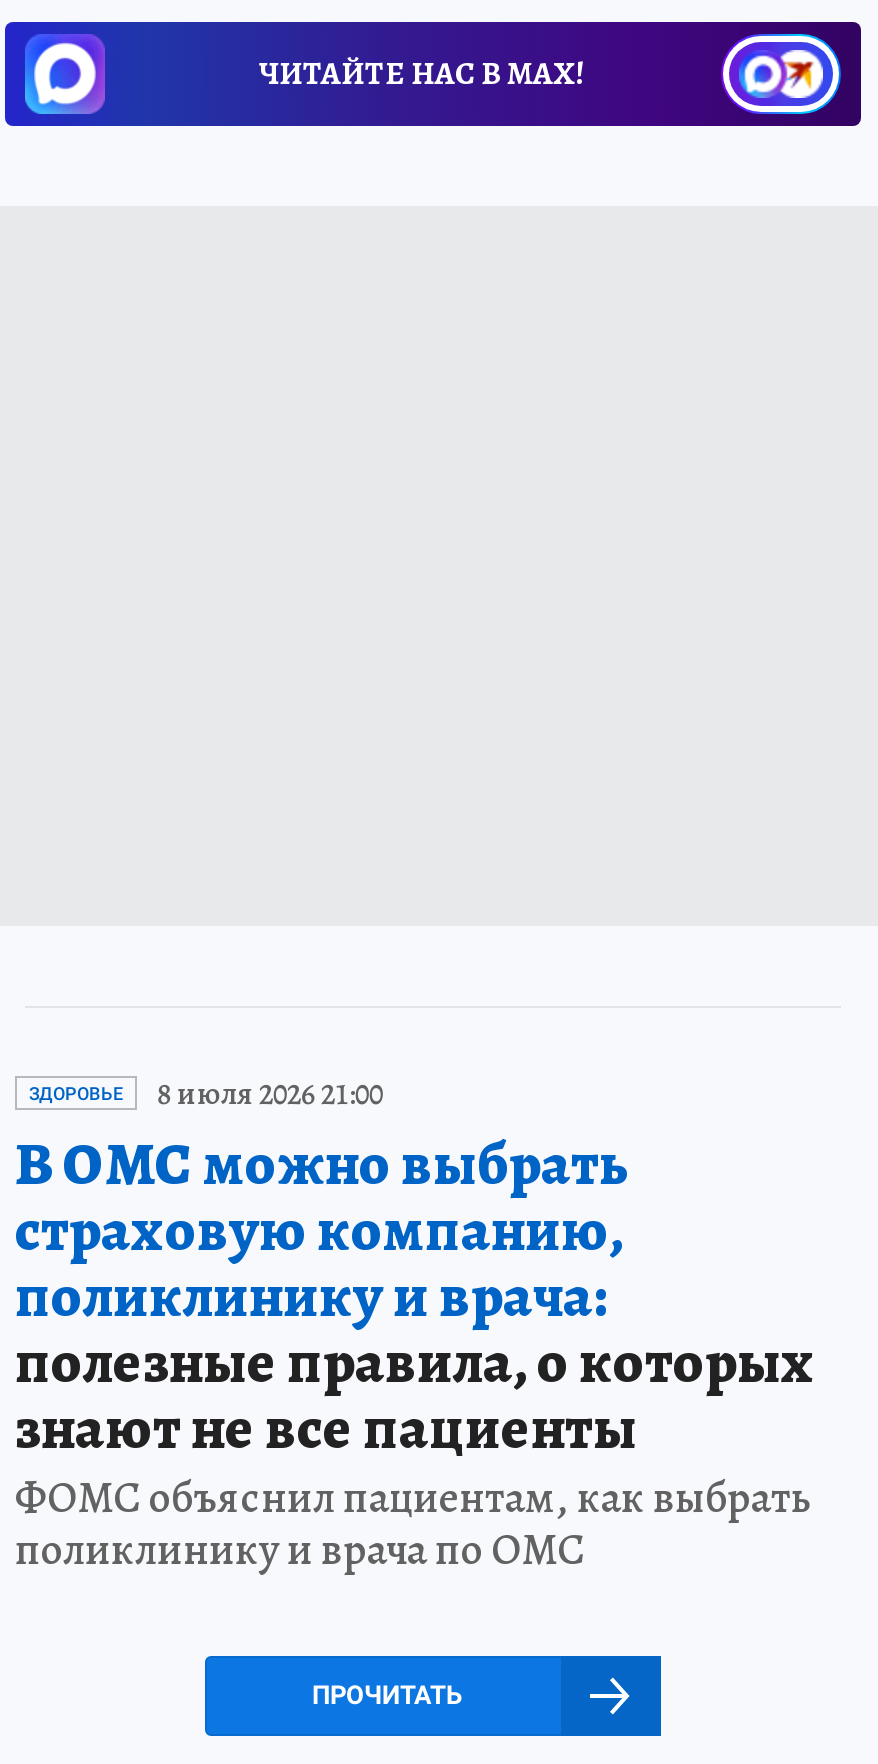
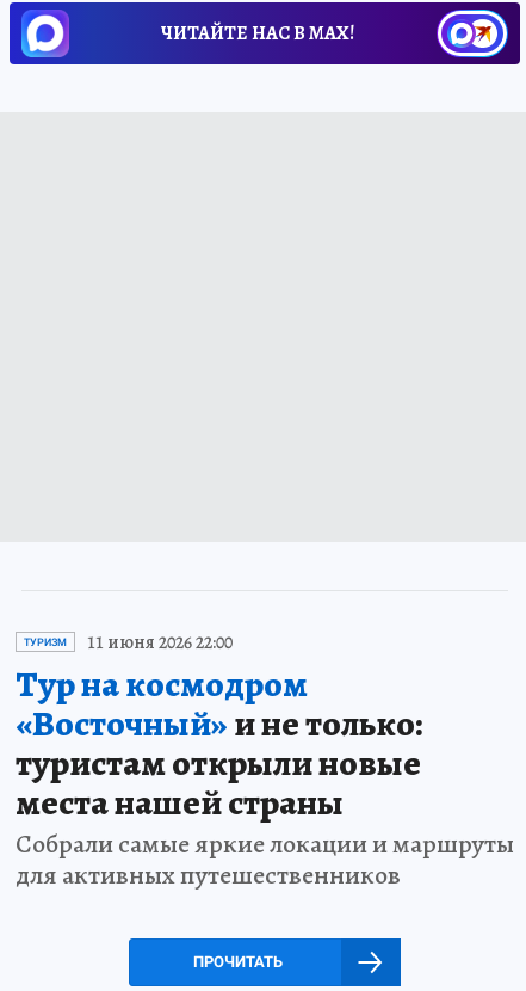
[15,1071,815,1579] ЗДОРОВЬЕ | 8 июля 2026 21:00 | В ОМС можно выбрать | страховую компанию, | поликлинику и врача: | полезные правила, о которых | знают не все пациенты | ФОМС объяснил пациентам, как выбрать | поликлинику и врача по ОМС -> [16,629,514,893] ТУРИЗМ | 11 июня 2026 22:00 | Тур на космодром | «Восточный»и не только: | туристам открыли новые | места нашей страны | Собрали самые яркие локации и маршруты | для активных путешественников

